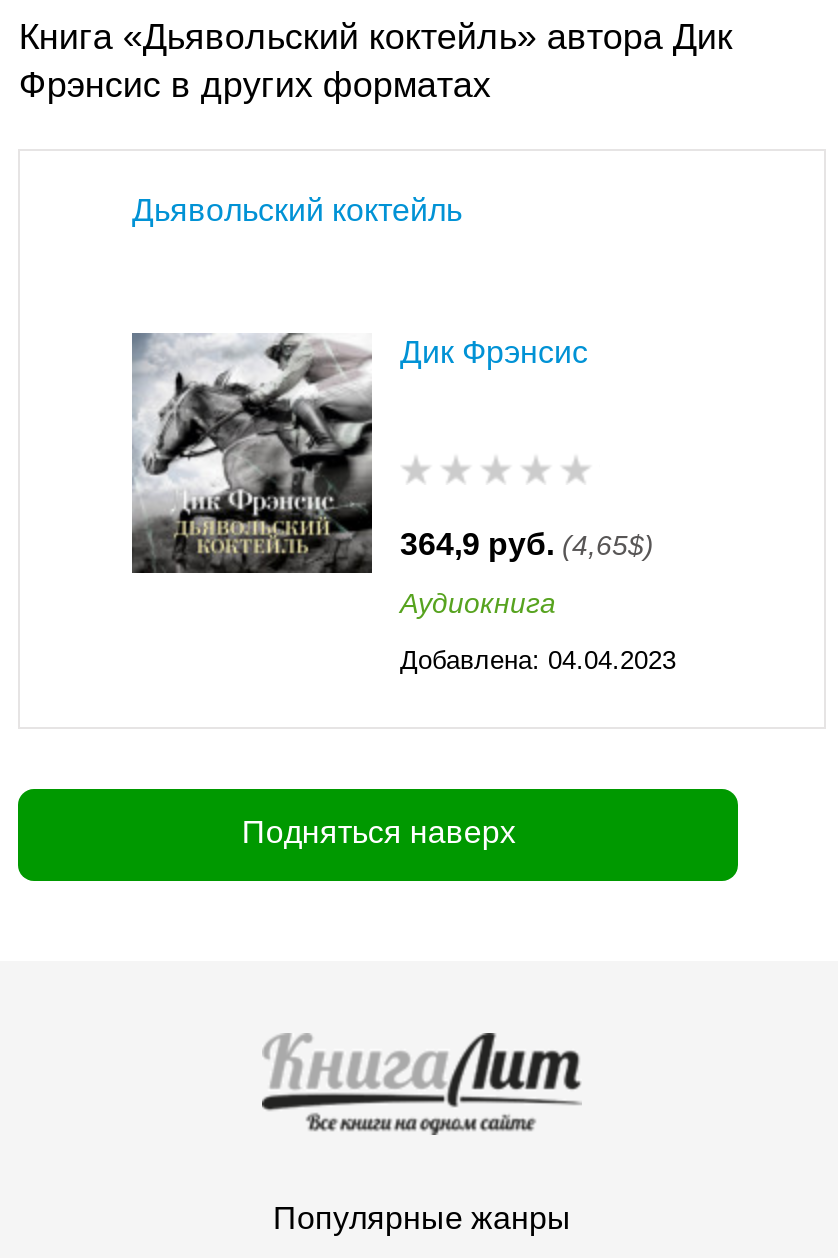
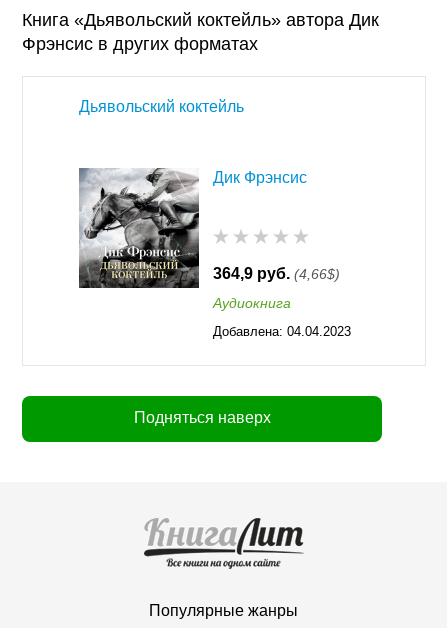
[400,527,654,561] 364,9 руб. (4,65$) -> [213,265,340,282] 364,9 руб. (4,66$)

